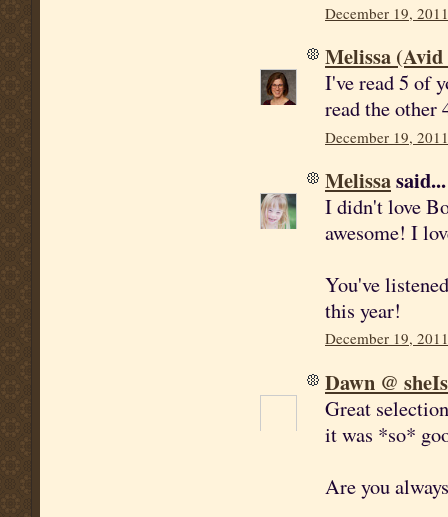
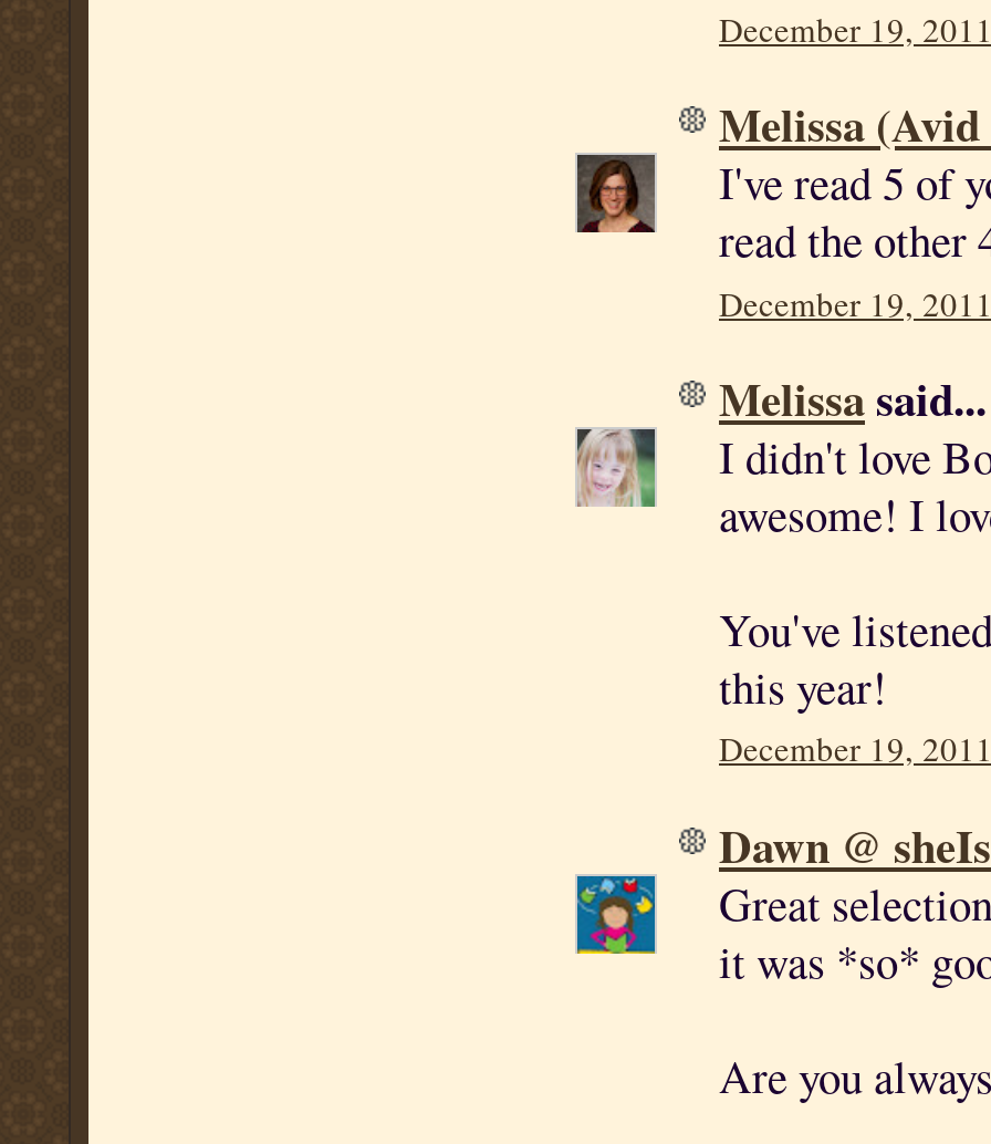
none -> [575,874,657,956] [image]

